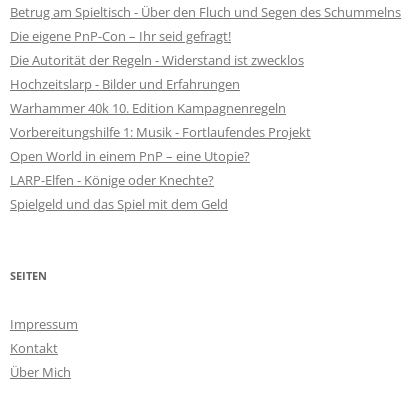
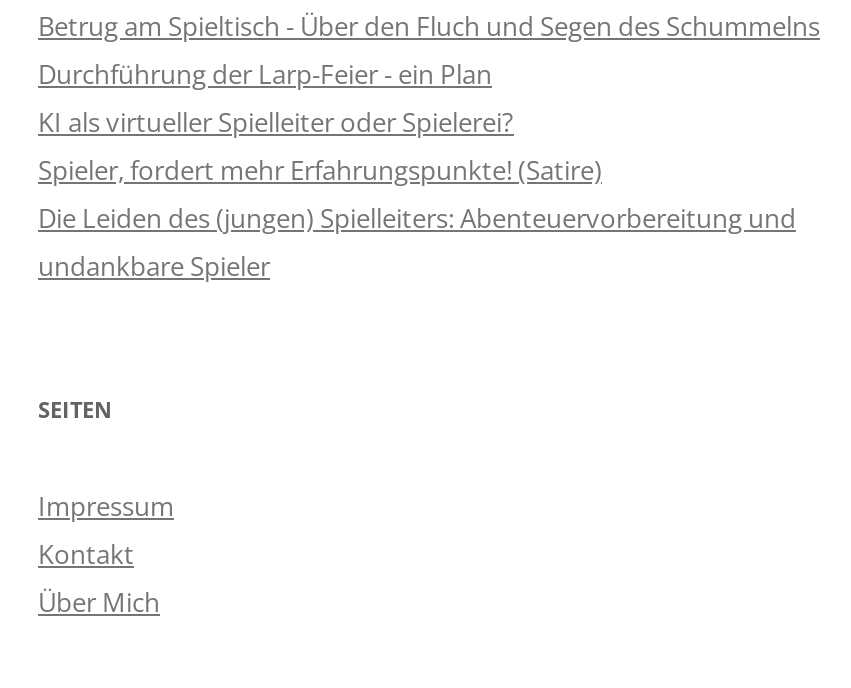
[10,27,311,213] Die eigene PnP-Con – Ihr seid gefragt! | Die Autorität der Regeln - Widerstand ist zwecklos | Hochzeitslarp - Bilder und Erfahrungen | Warhammer 40k 10. Edition Kampagnenregeln | Vorbereitungshilfe 1: Musik - Fortlaufendes Projekt | Open World in einem PnP – eine Utopie? | LARP-Elfen - Könige oder Knechte? | Spielgeld und das Spiel mit dem Geld -> [38,55,796,283] Durchführung der Larp-Feier - ein Plan | KI als virtueller Spielleiter oder Spielerei? | Spieler, fordert mehr Erfahrungspunkte! (Satire) | Die Leiden des (jungen) Spielleiters: Abenteuervorbereitung und | undankbare Spieler

